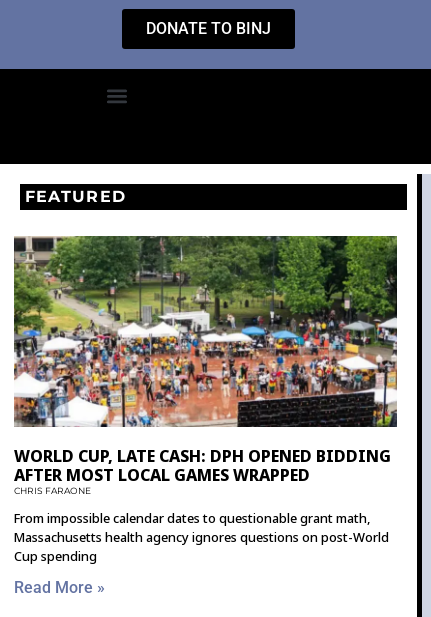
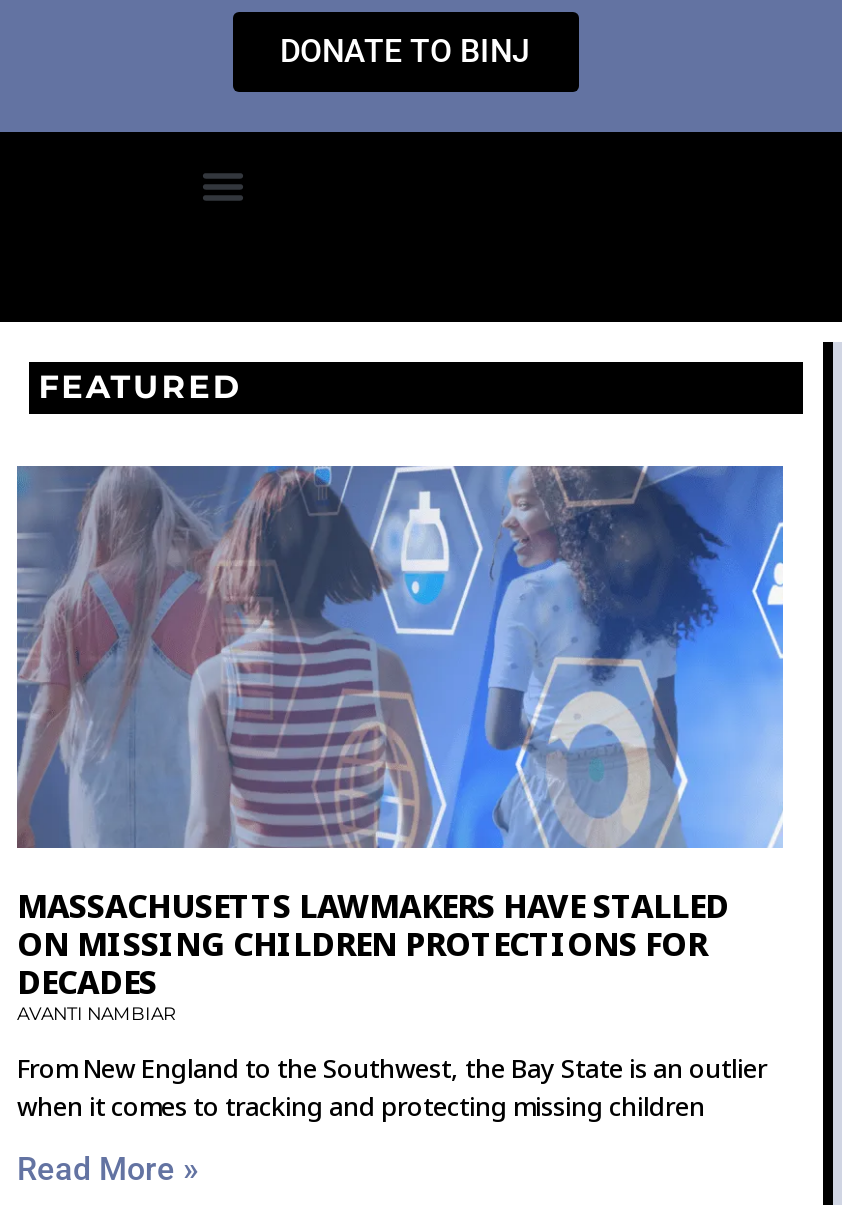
[13,235,398,496] [image] | WORLD CUP, LATE CASH: DPH OPENED BIDDING | AFTER MOST LOCAL GAMES WRAPPED | CHRIS FARAONE -> [15,464,785,1024] [image] | MASSACHUSETTS LAWMAKERS HAVE STALLED | ON MISSING CHILDREN PROTECTIONS FOR | DECADES | AVANTI NAMBIAR
[14,509,389,565] From impossible calendar dates to questionable grant math, | Massachusetts health agency ignores questions on post-World | Cup spending -> [17,1050,767,1124] From New England to the Southwest, the Bay State is an outlier | when it comes to tracking and protecting missing children

